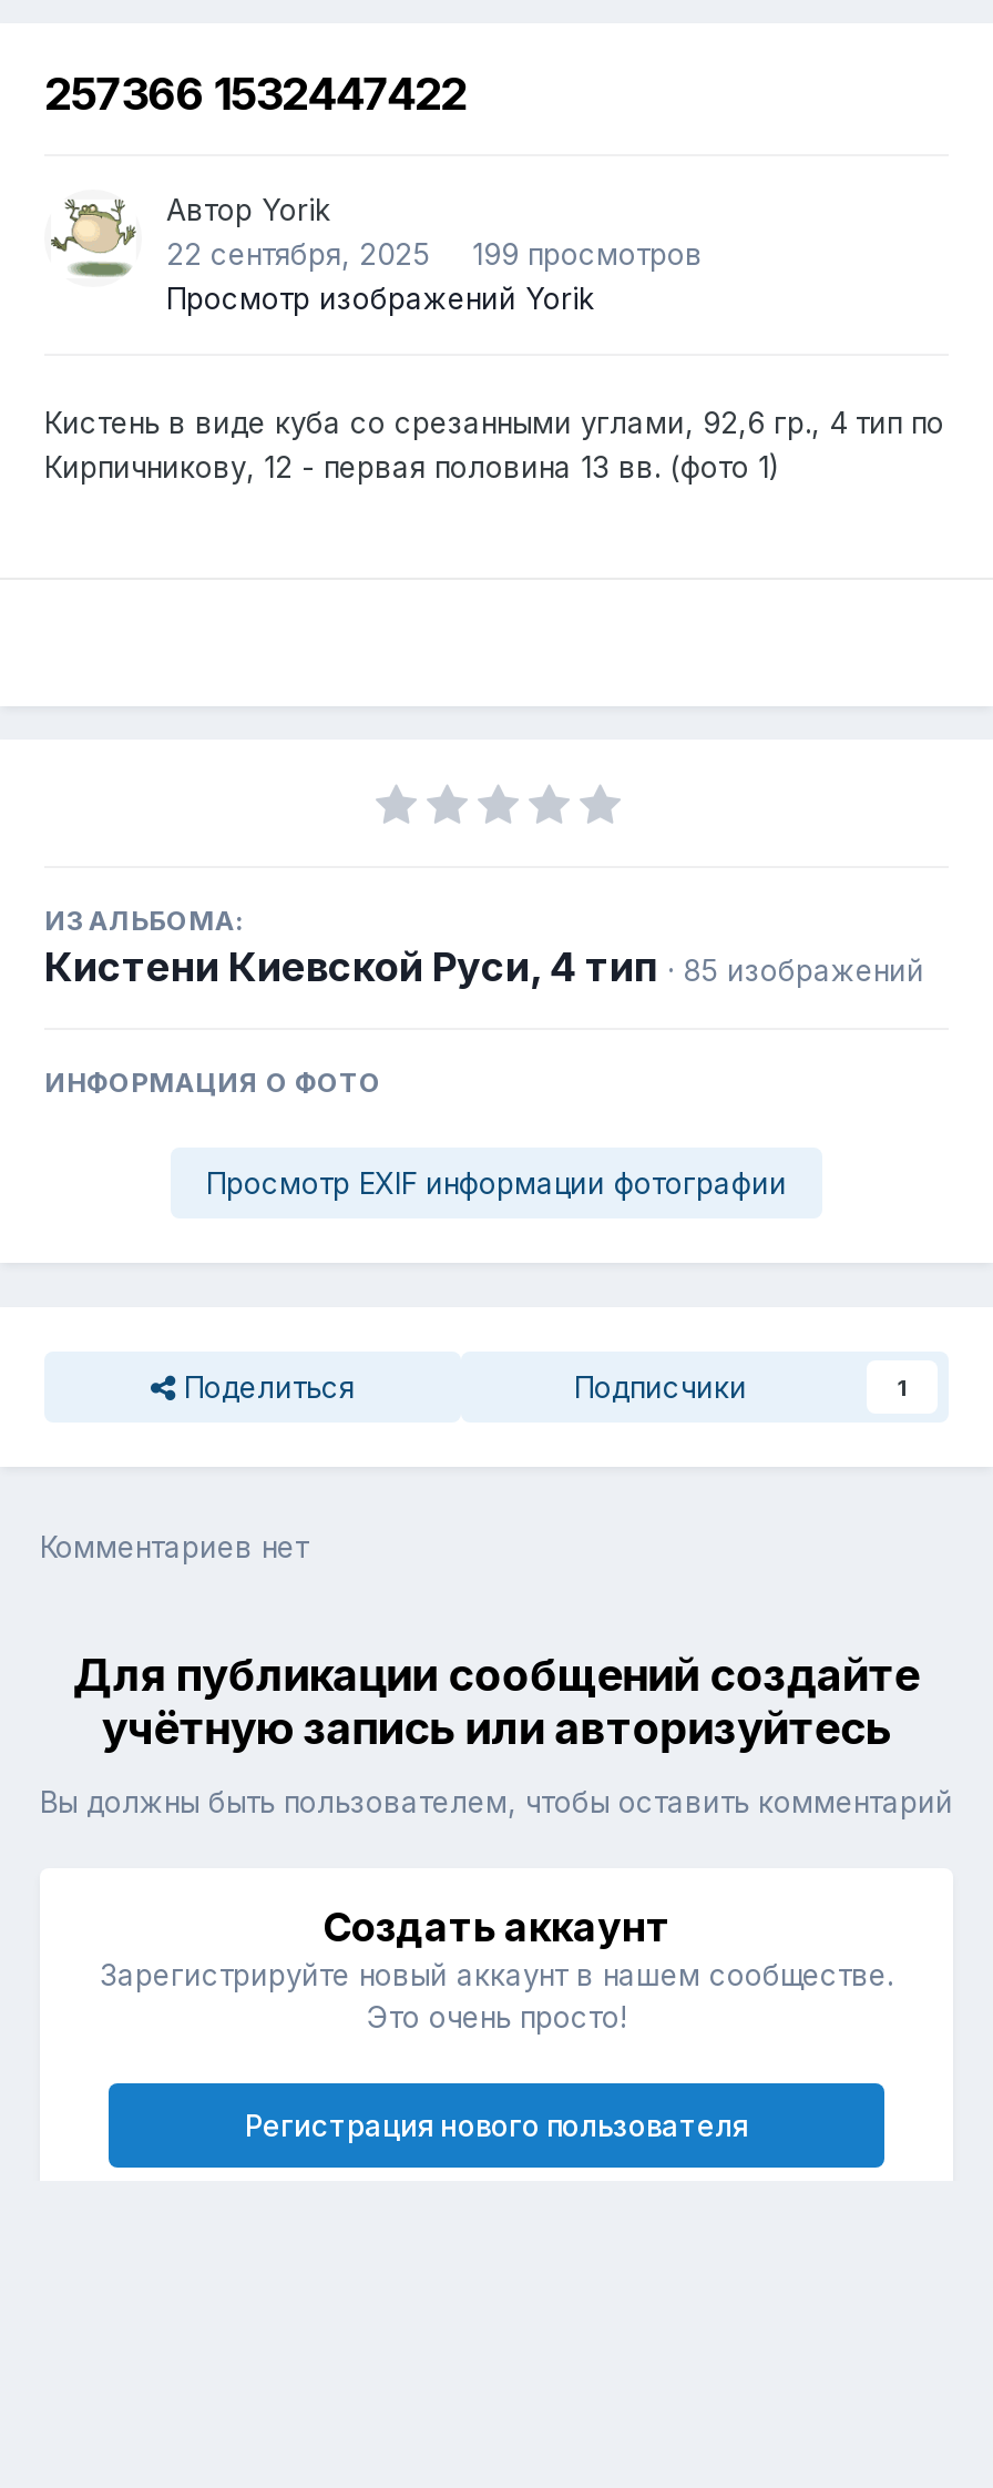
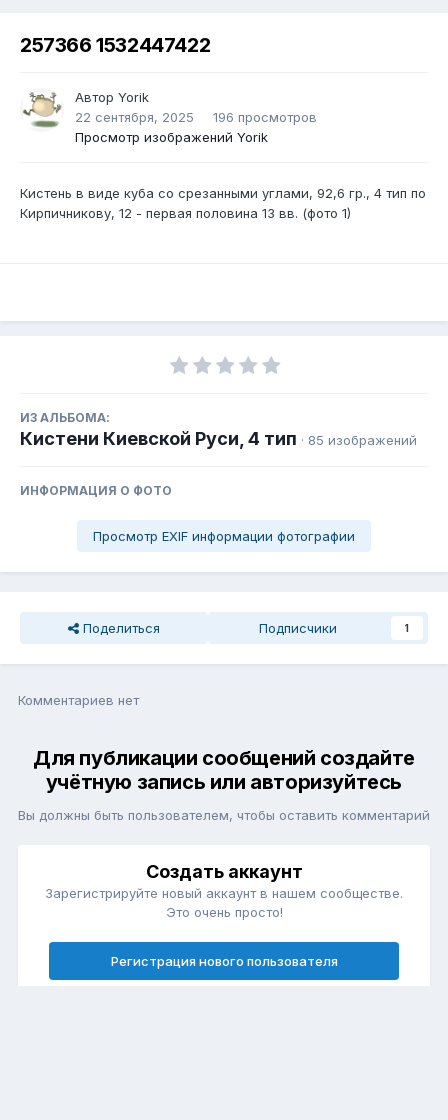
[166,237,703,272] 22 сентября, 2025 199 просмотров -> [75,109,317,125] 22 сентября, 2025 196 просмотров

